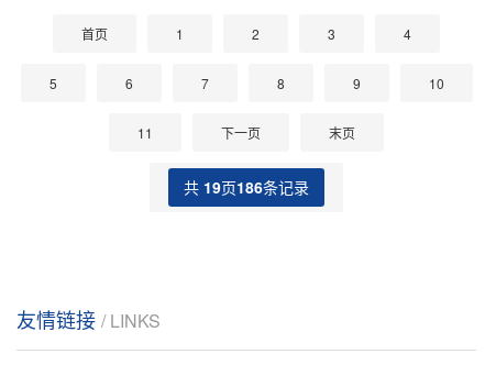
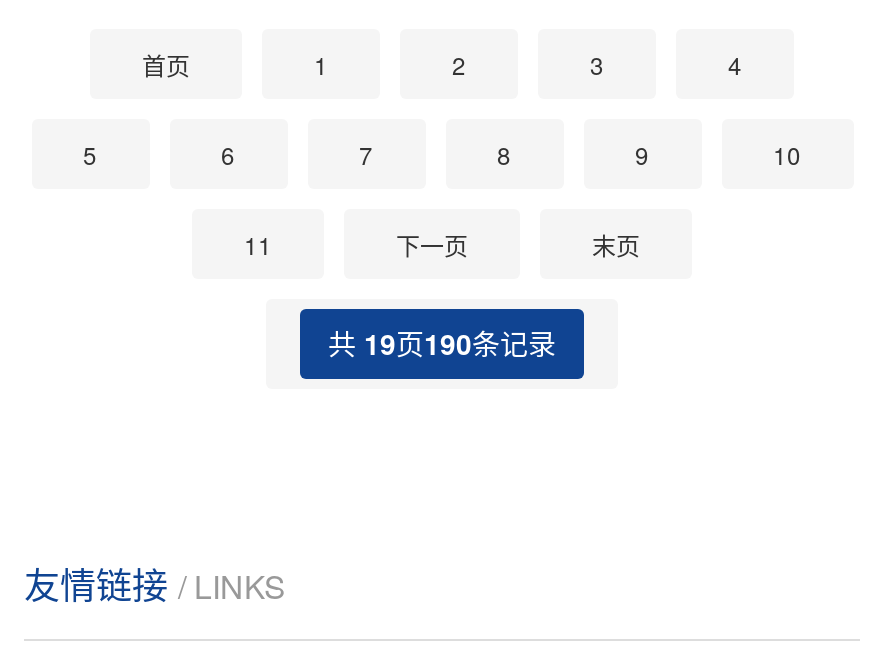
[184,176,309,198] 共19页186条记录 -> [328,323,556,363] 共19页190条记录

